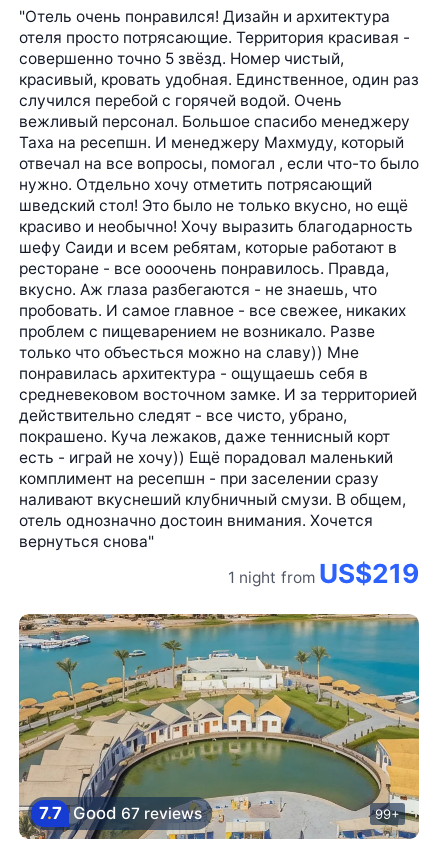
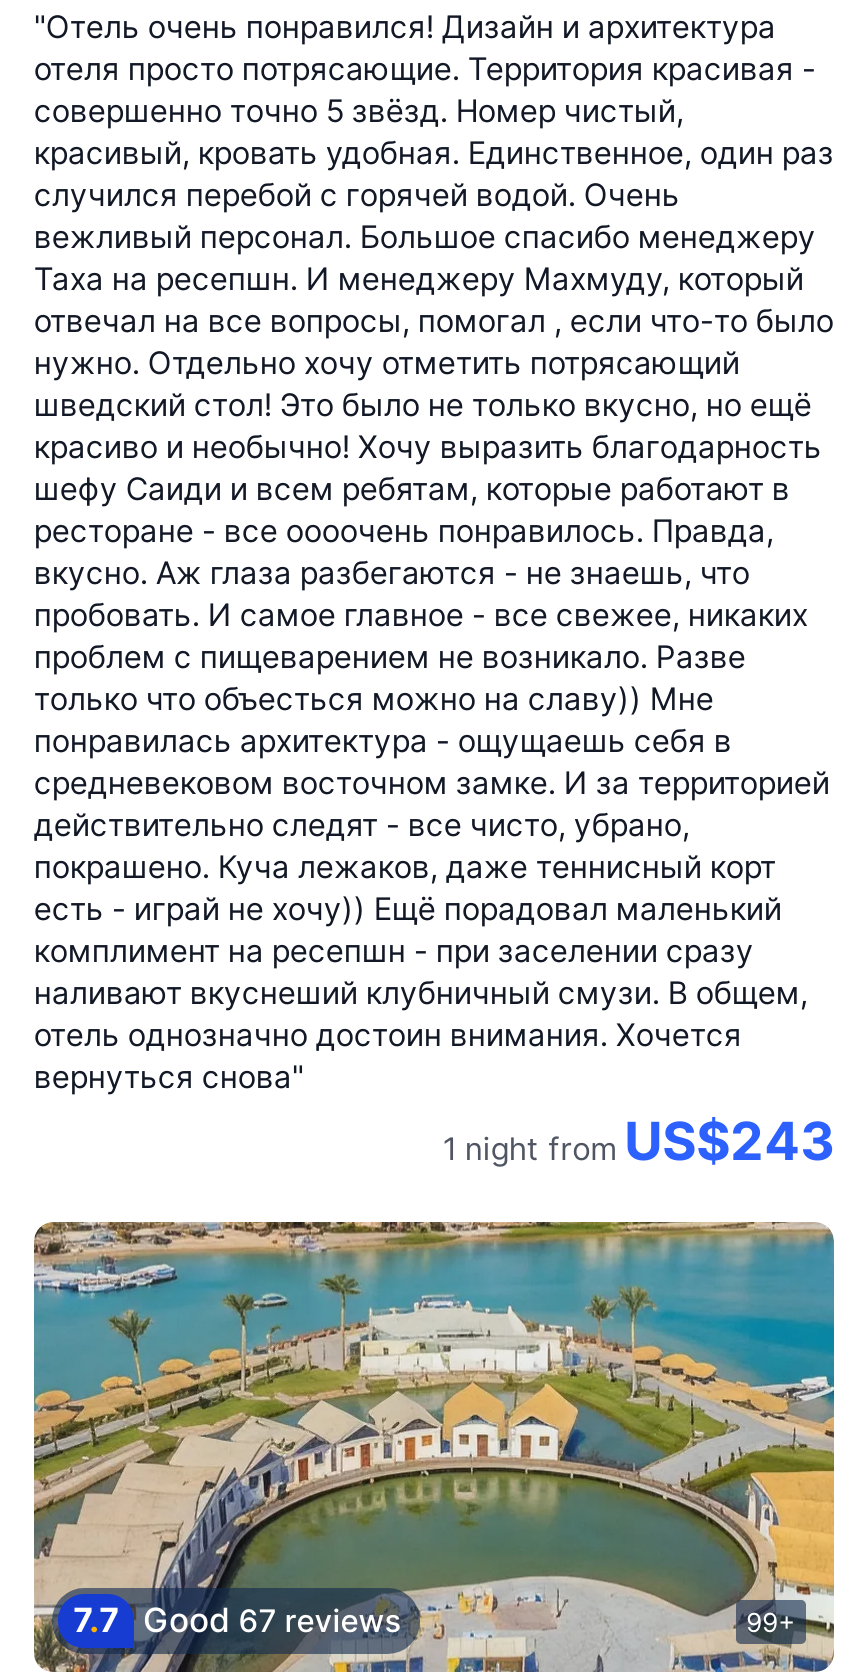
[228,558,419,589] 1 night from US$219 -> [443,1110,834,1172] 1 night from US$243

